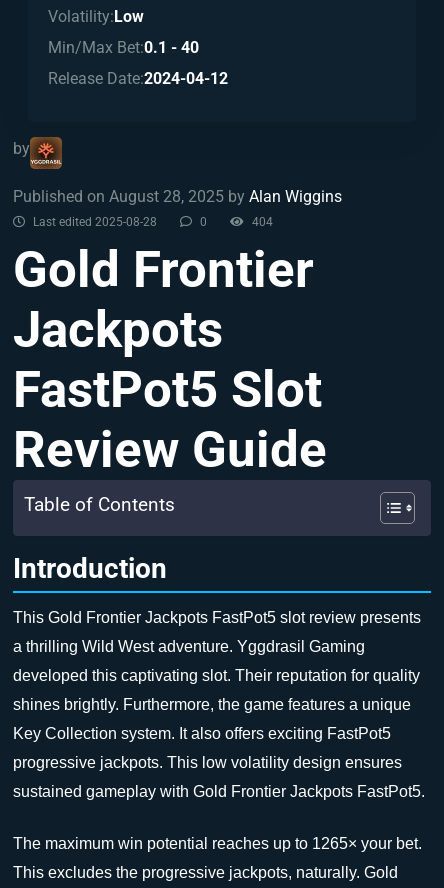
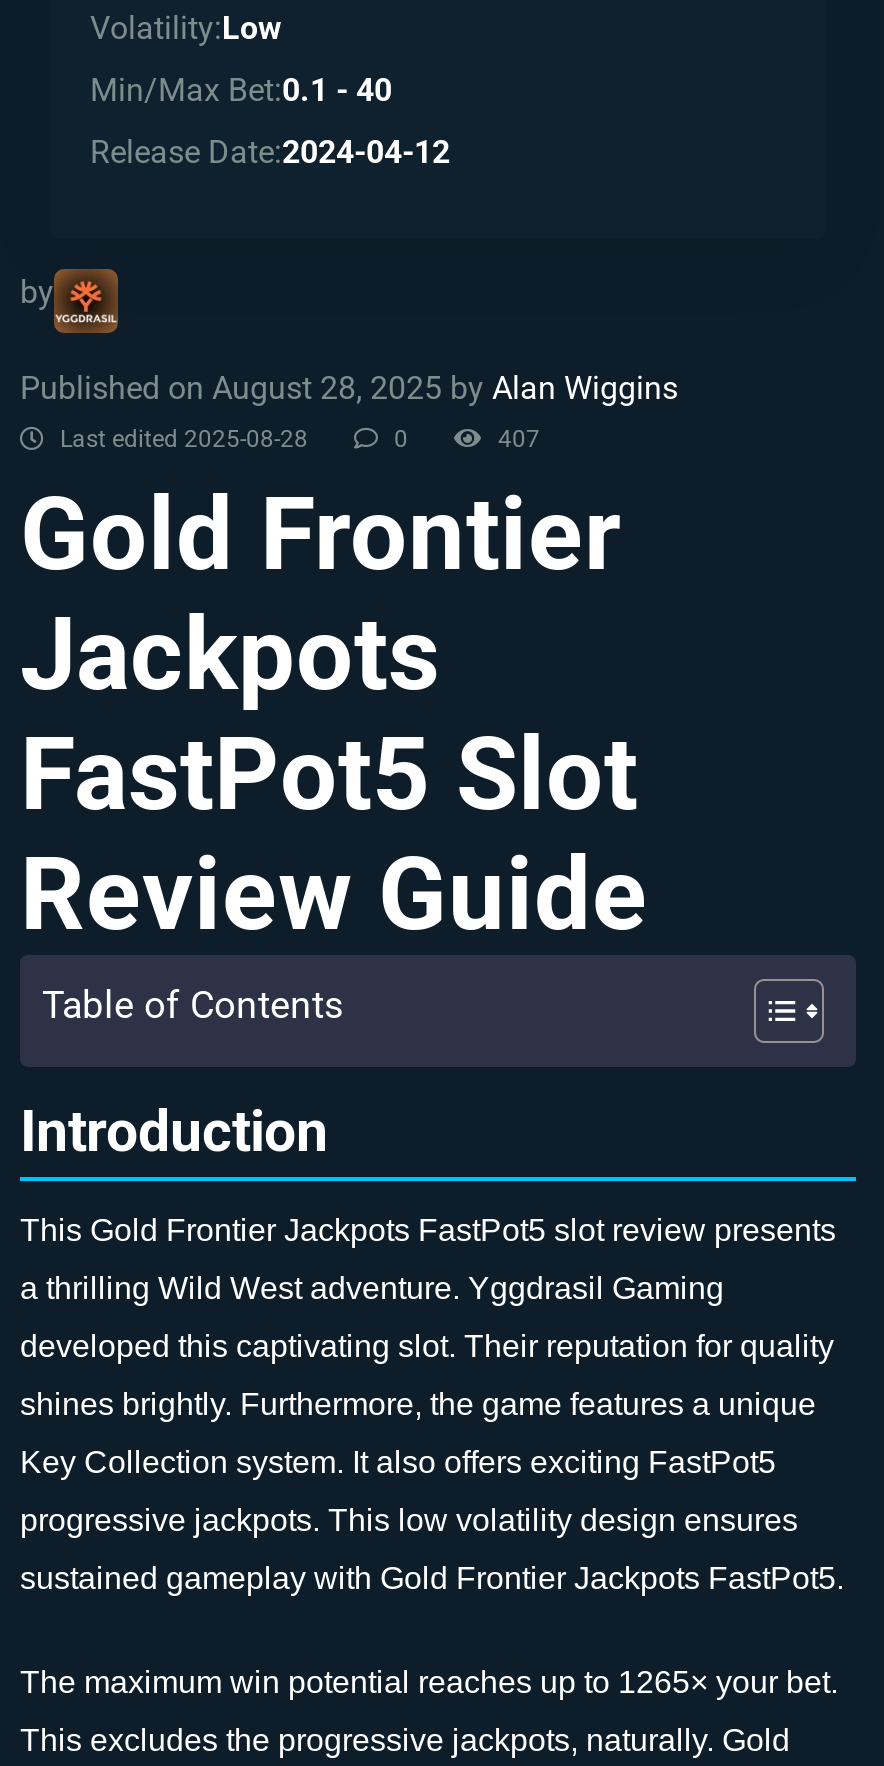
[249,215,273,229] 404 -> [492,425,540,453] 407

